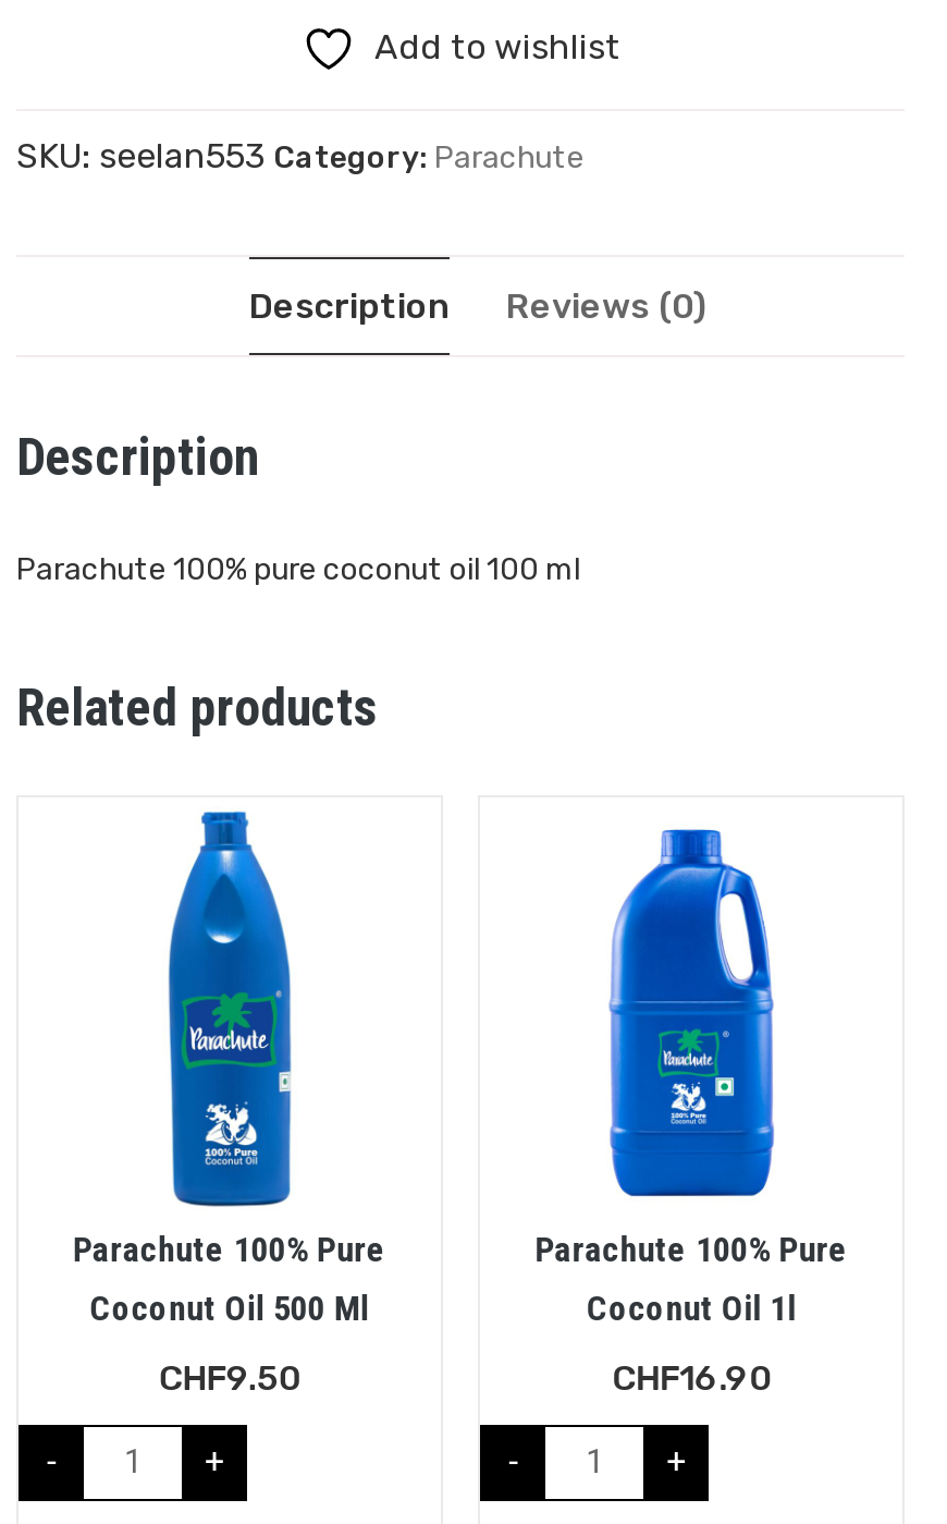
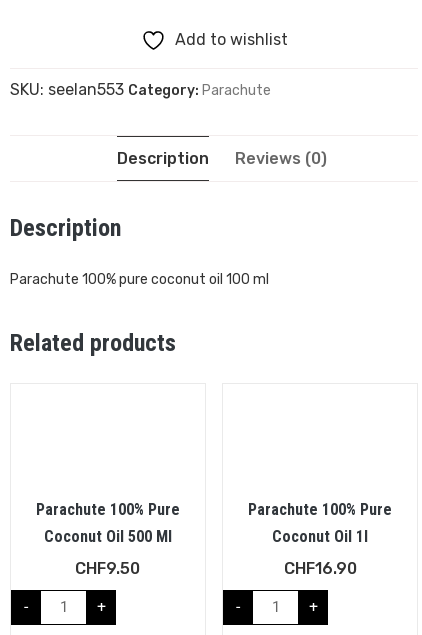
[167,808,293,1207] [image] -> none
[608,828,776,1198] [image] -> none

